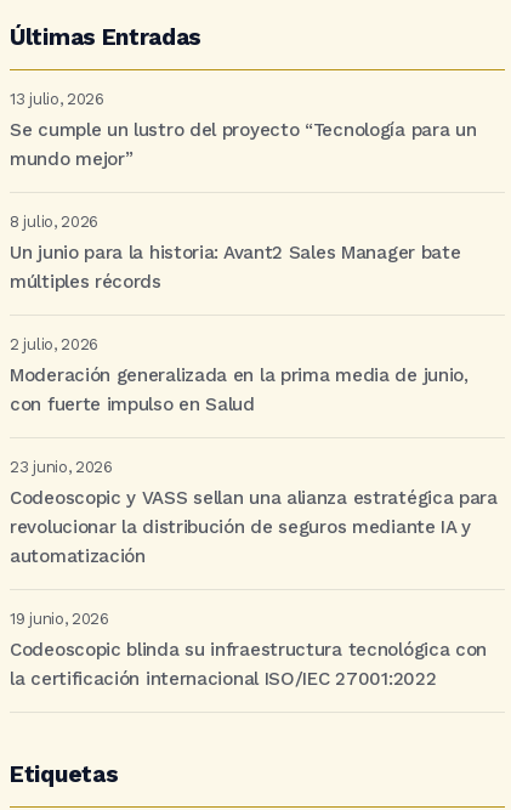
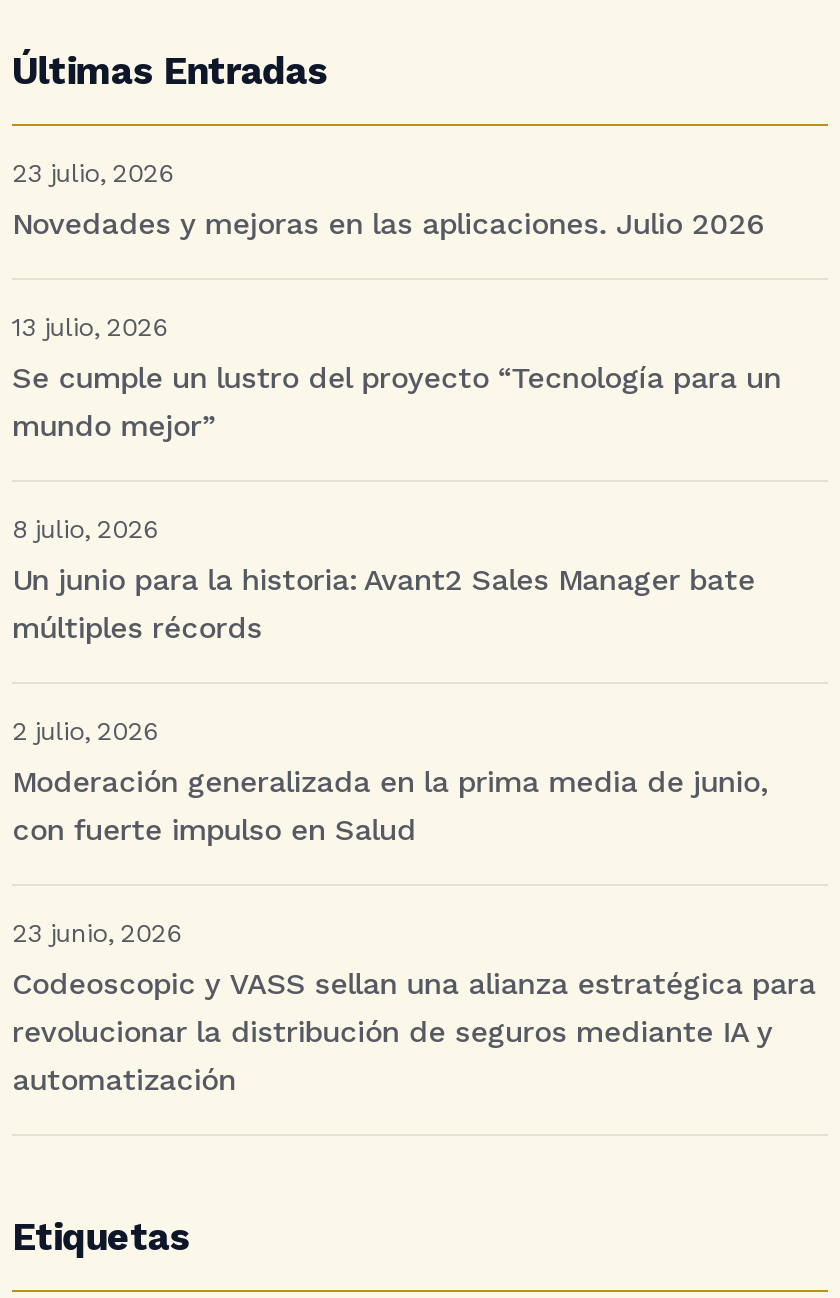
none -> [12,158,763,242] 23 julio, 2026 | Novedades y mejoras en las aplicaciones. Julio 2026
moved [10,90,497,568] -> [12,312,816,1098]: 13 julio, 2026 | Se cumple un lustro del proyecto “Tecnología para un | mundo mejor” | ... | revolucionar la distribución de seguros mediante IA y | automatización
[10,610,487,690] 19 junio, 2026 | Codeoscopic blinda su infraestructura tecnológica con | la certificación internacional ISO/IEC 27001:2022 -> none

